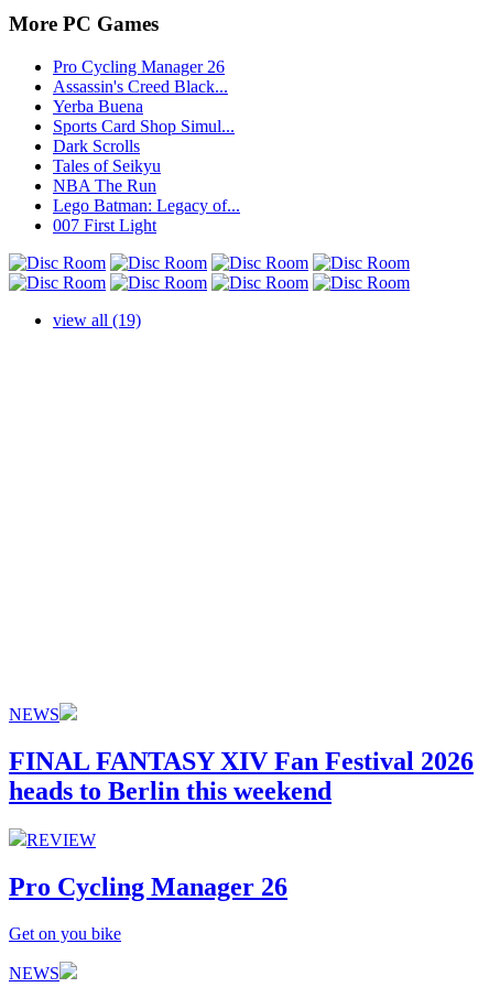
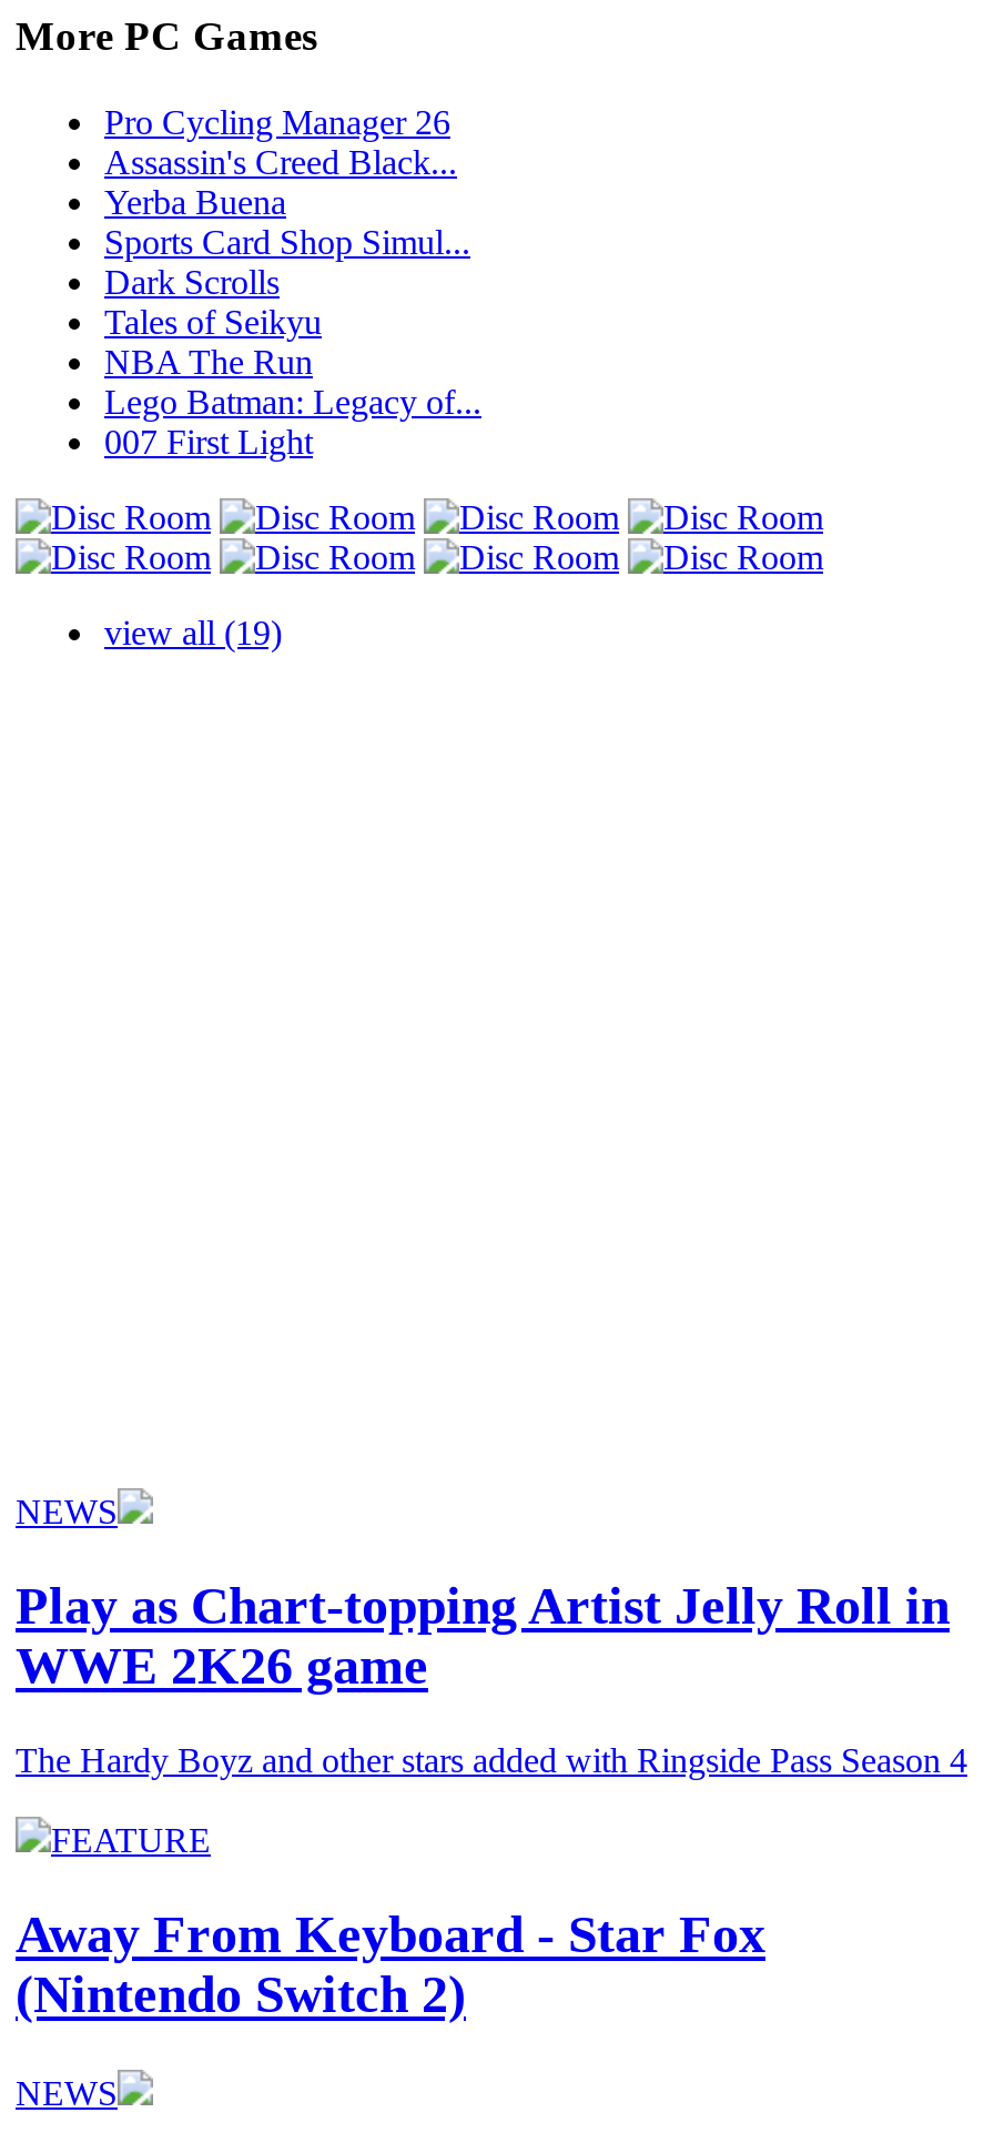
[9,747,474,805] FINAL FANTASY XIV Fan Festival 2026 | heads to Berlin this weekend -> [16,1577,950,1694] Play as Chart-topping Artist Jelly Roll in | WWE 2K26 game
[26,830,96,849] REVIEW -> [16,1741,967,1779] The Hardy Boyz and other stars added with Ringside Pass Season 4
[9,872,287,901] Pro Cycling Manager 26 -> [51,1821,211,1858] FEATURE
[9,924,121,943] Get on you bike -> [16,1905,765,2023] Away From Keyboard - Star Fox | (Nintendo Switch 2)

